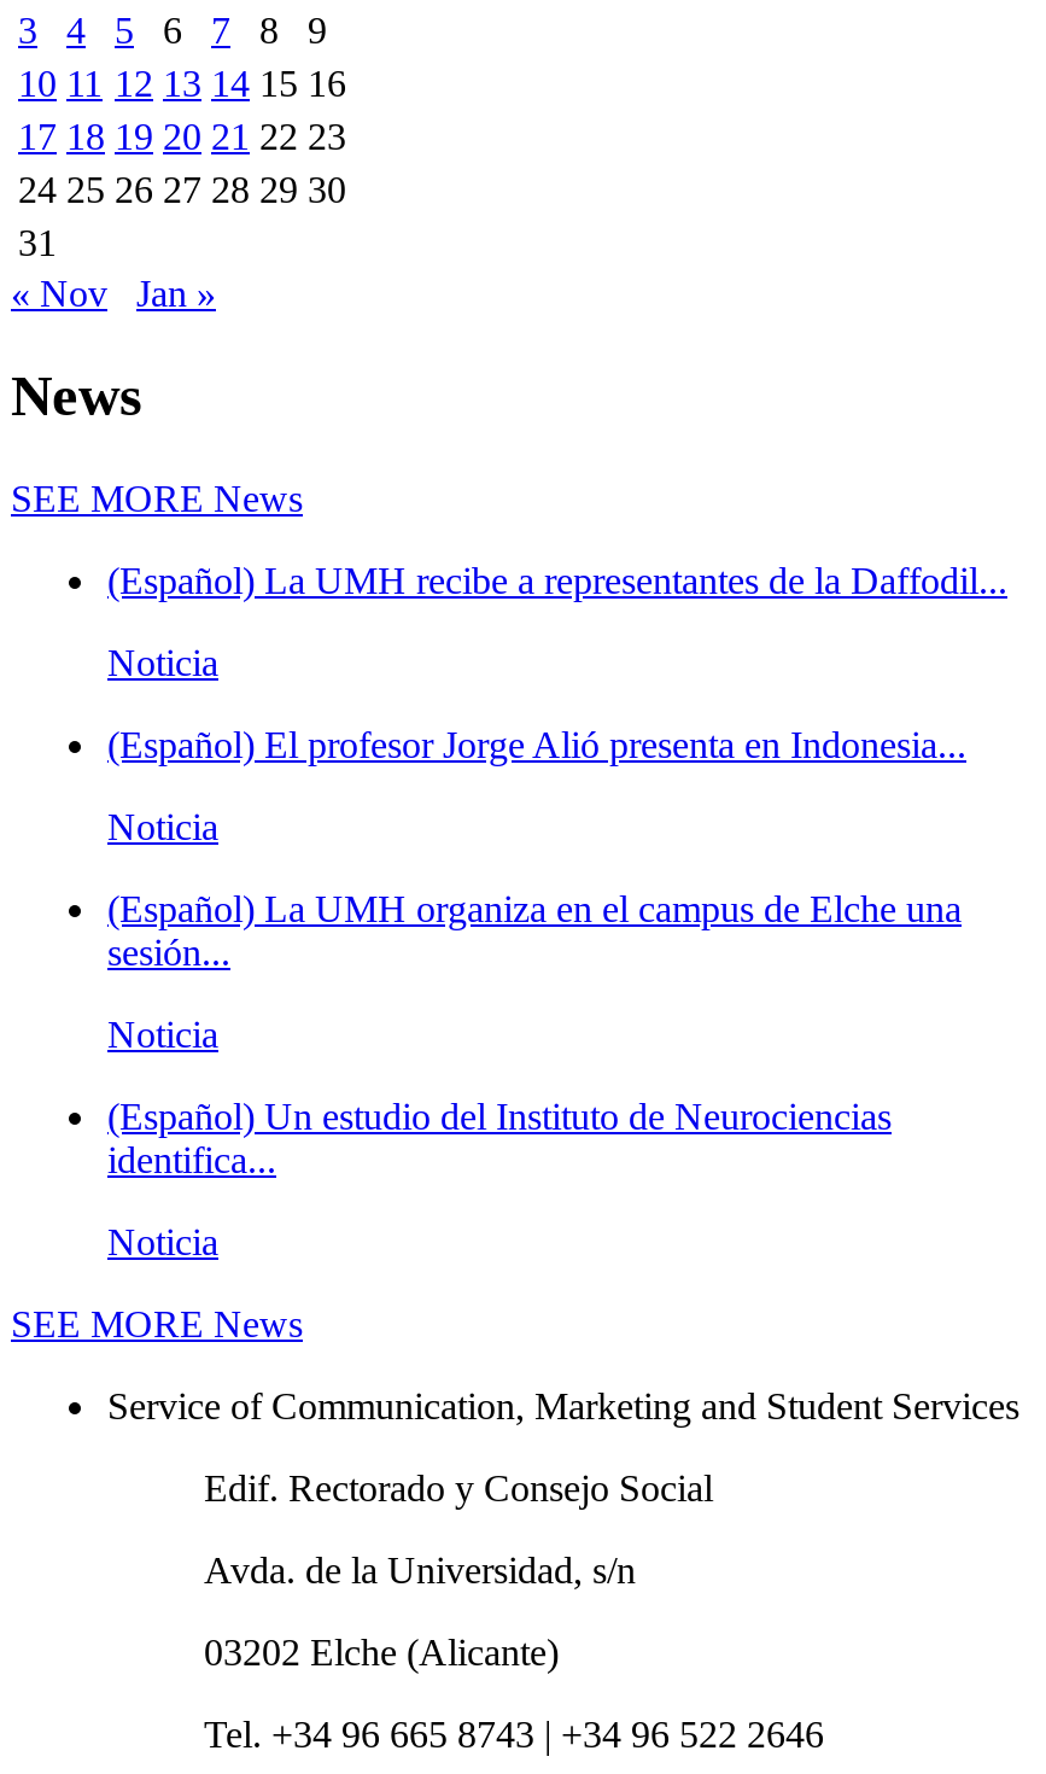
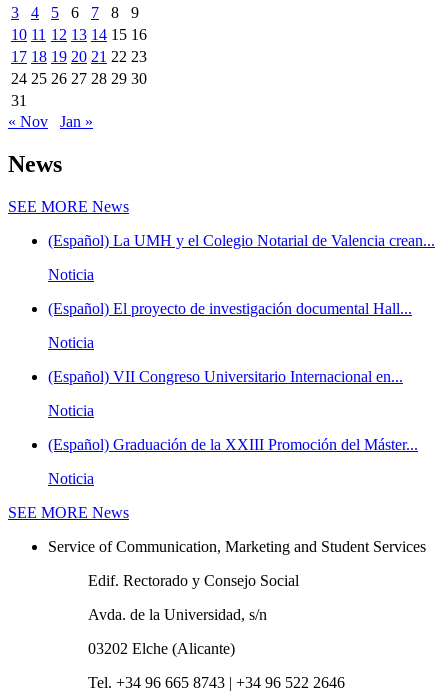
[107,559,1007,600] (Español) La UMH recibe a representantes de la Daffodil... -> [48,232,435,249] (Español) La UMH y el Colegio Notarial de Valencia crean...
[107,723,966,764] (Español) El profesor Jorge Alió presenta en Indonesia... -> [48,300,412,317] (Español) El proyecto de investigación documental Hall...
[107,887,962,972] (Español) La UMH organiza en el campus de Elche una | sesión... -> [48,368,403,385] (Español) VII Congreso Universitario Internacional en...
[107,1095,892,1179] (Español) Un estudio del Instituto de Neurociencias | identifica... -> [48,436,418,453] (Español) Graduación de la XXIII Promoción del Máster...

